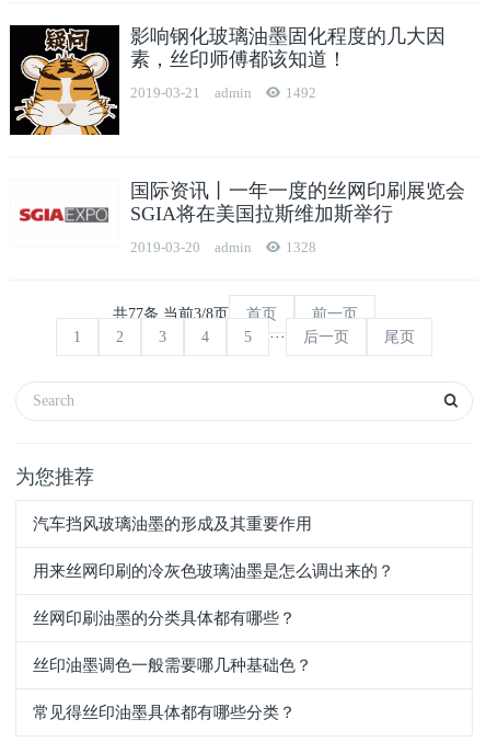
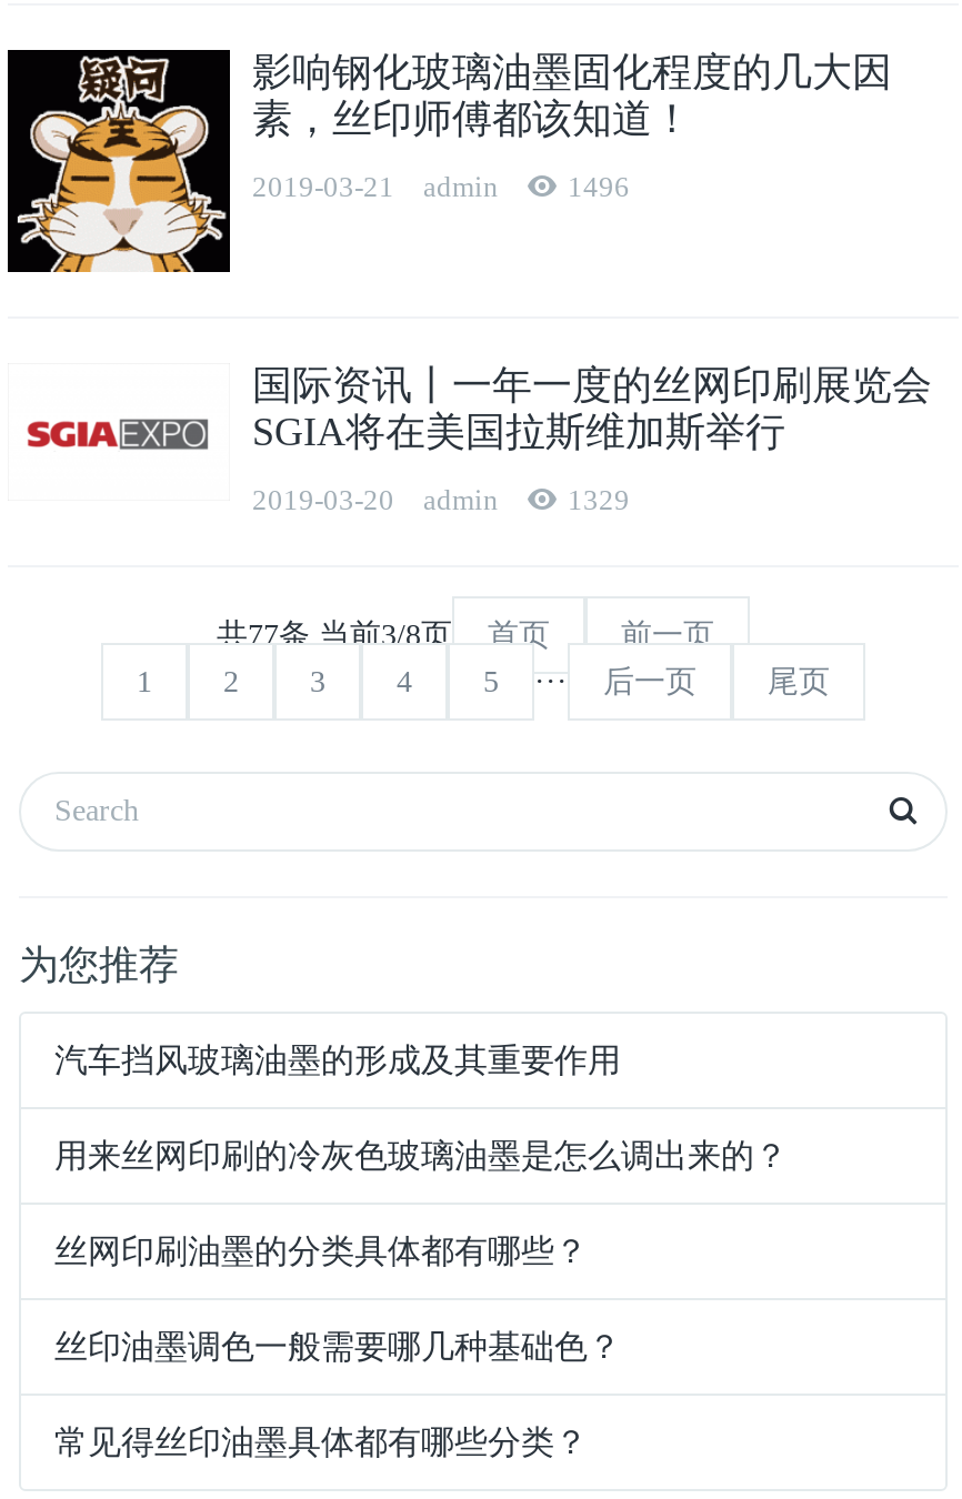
[130,84,316,101] 2019-03-21 admin 1492 -> [252,170,630,203] 2019-03-21 admin 1496
[130,239,316,255] 2019-03-20 admin 1328 -> [252,483,630,516] 2019-03-20 admin 1329

